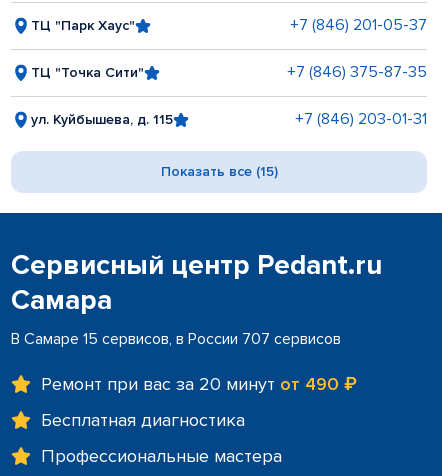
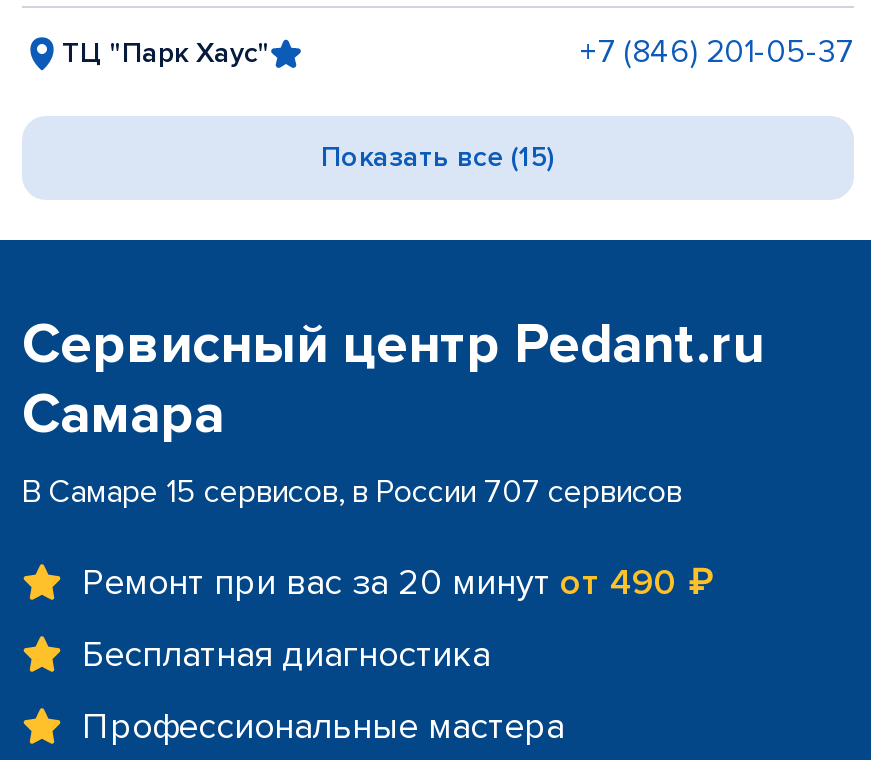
[31,62,427,129] ТЦ "Точка Сити" | +7 (846) 375-87-35 | ул. Куйбышева, д. 115 | +7 (846) 203-01-31 -> none

